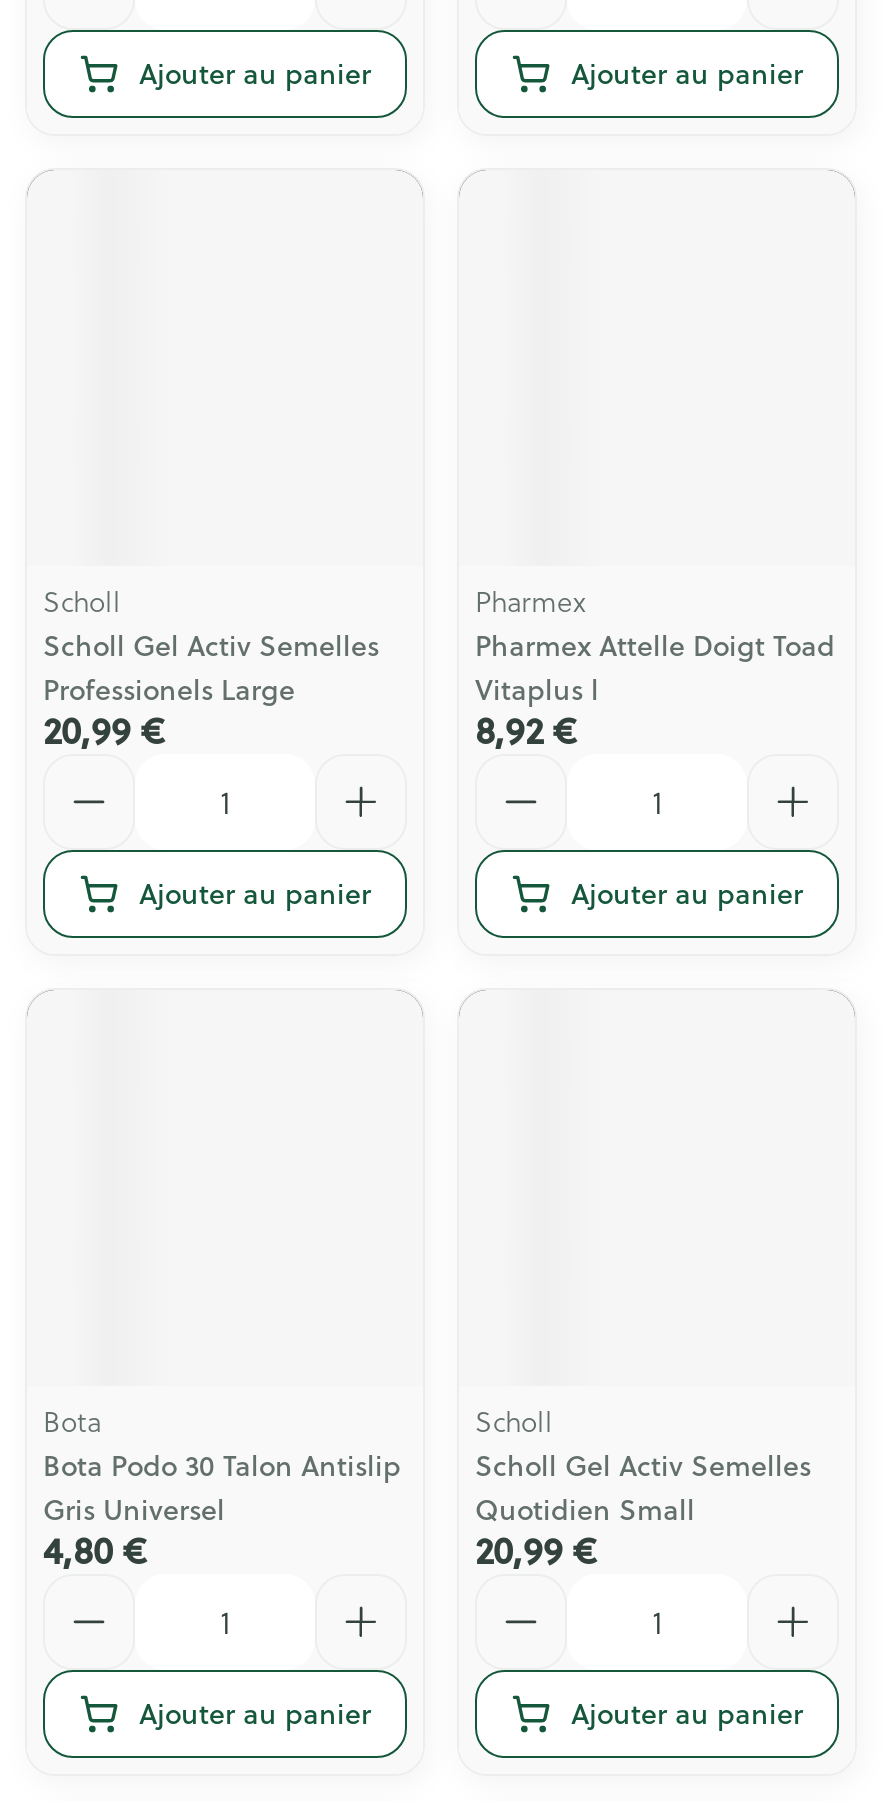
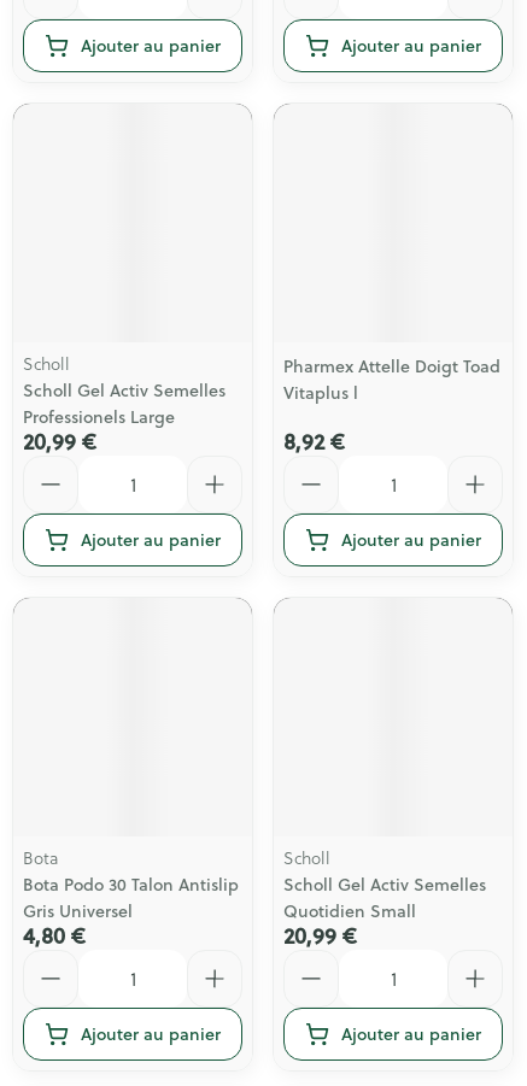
[475,582,585,622] Pharmex -> none
moved [475,626,835,710] -> [283,354,500,405]: Pharmex Attelle Doigt Toad | Vitaplus l

